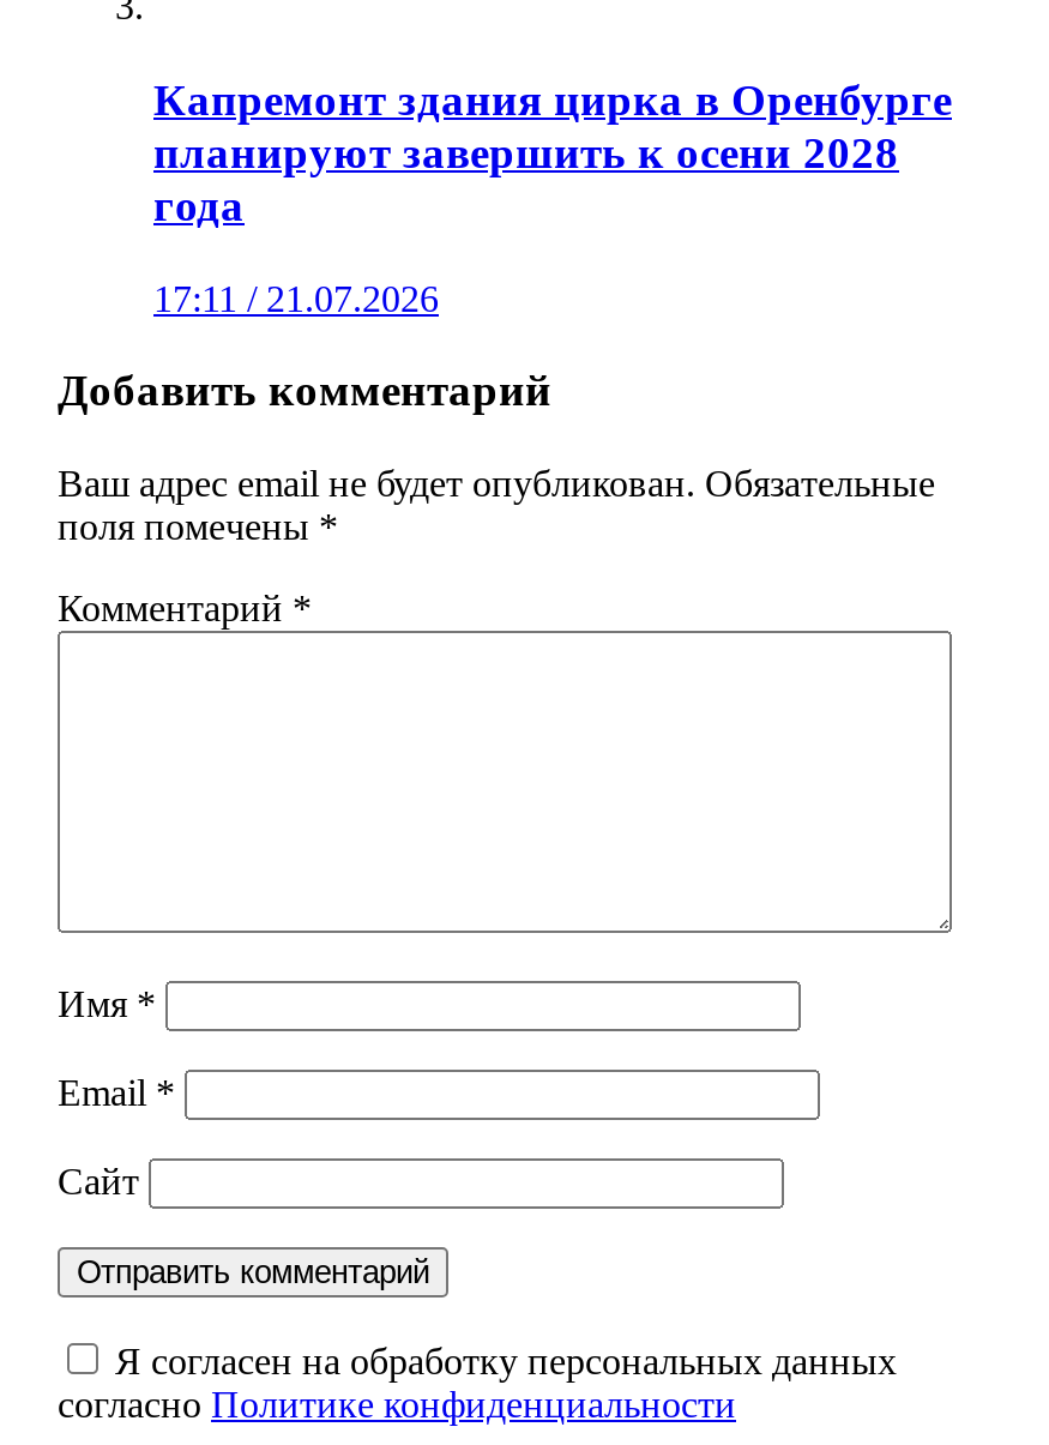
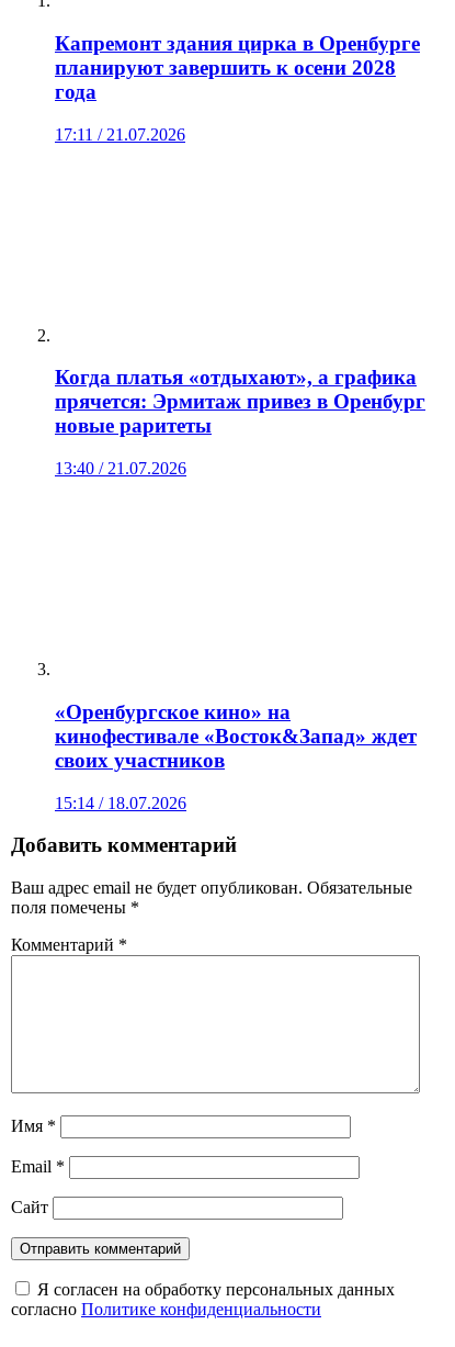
none -> [55,366,425,478] Когда платья «отдыхают», а графика | прячется: Эрмитаж привез в Оренбург | новые раритеты | 13:40 / 21.07.2026
none -> [55,700,417,812] «Оренбургское кино» на | кинофестивале «Восток&Запад» ждет | своих участников | 15:14 / 18.07.2026

